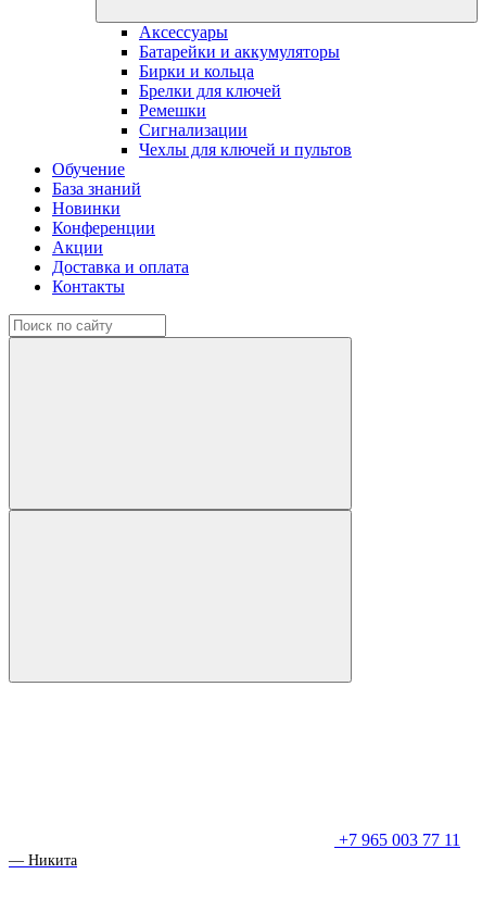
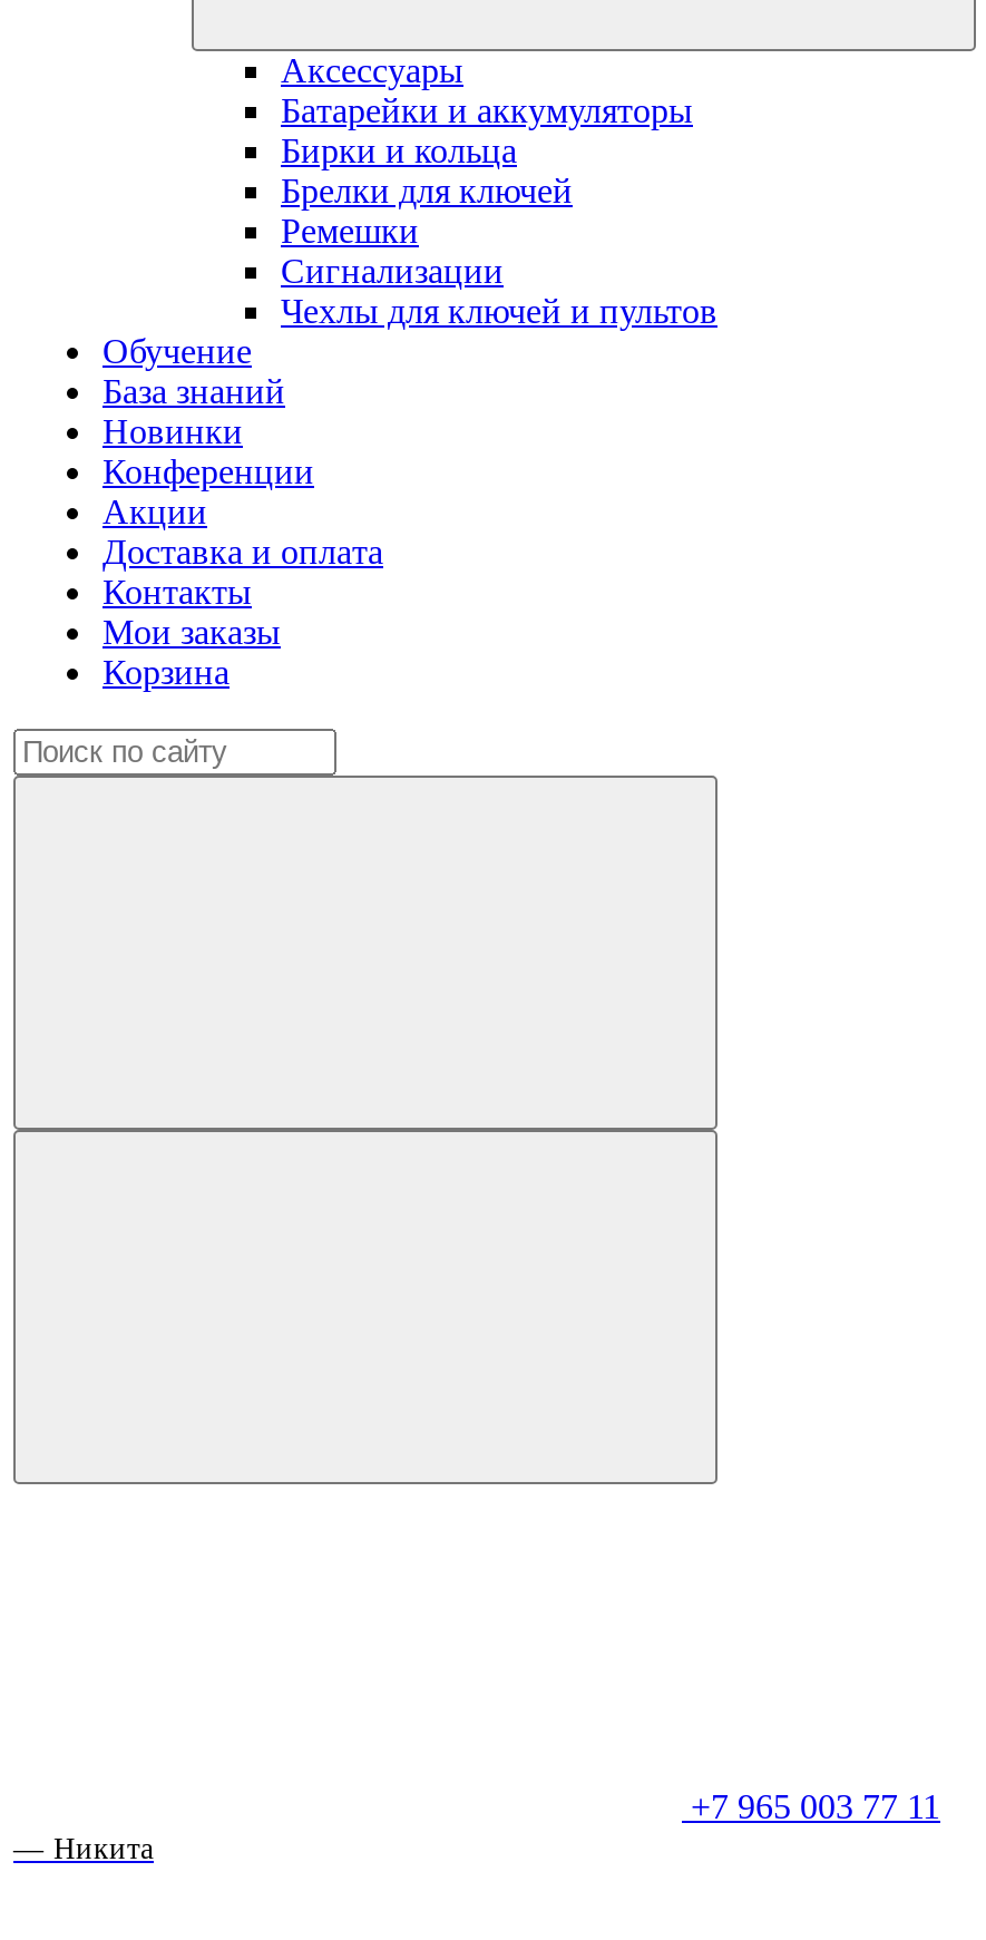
none -> [102,613,281,691] Мои заказы | Корзина

